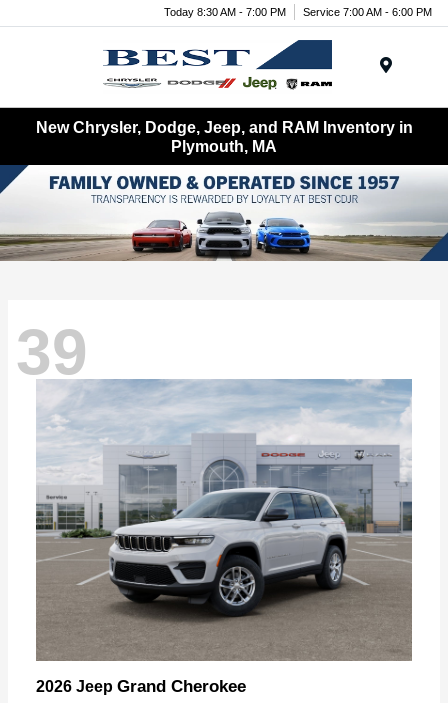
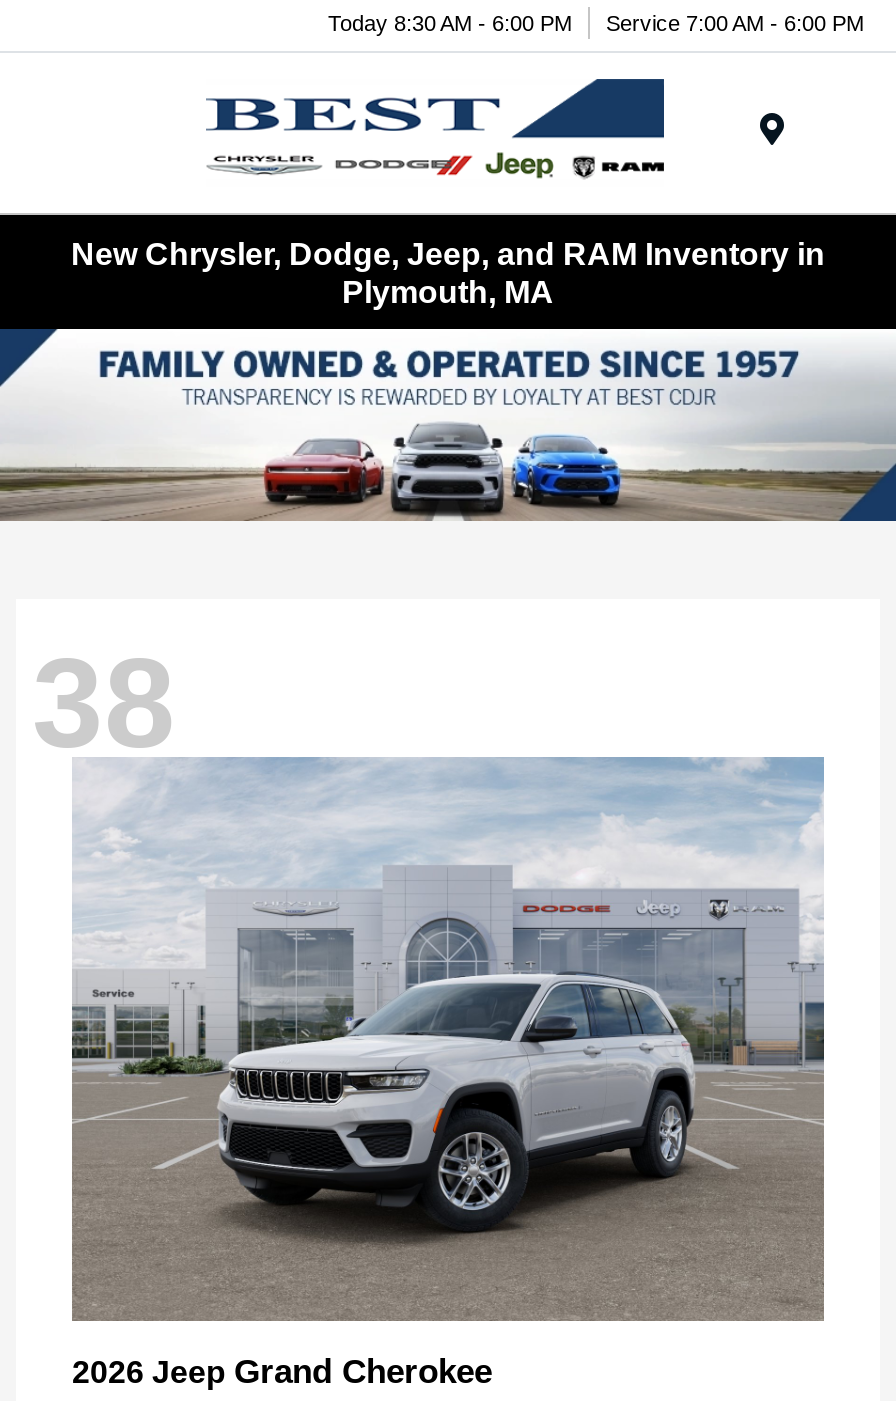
[164,5,432,17] Today 8:30 AM - 7:00 PM Service 7:00 AM - 6:00 PM -> [328,10,864,34] Today 8:30 AM - 6:00 PM Service 7:00 AM - 6:00 PM
[16,316,88,388] 39 -> [32,631,176,775] 38

